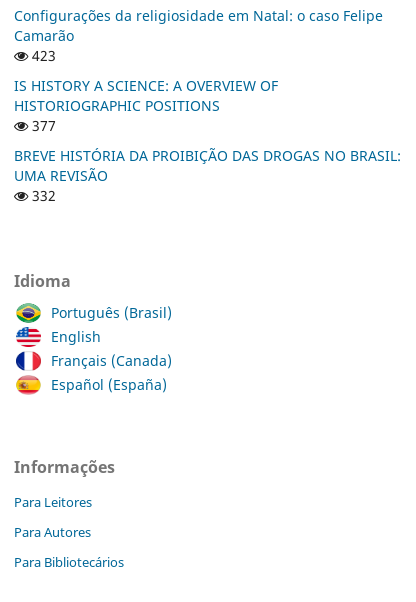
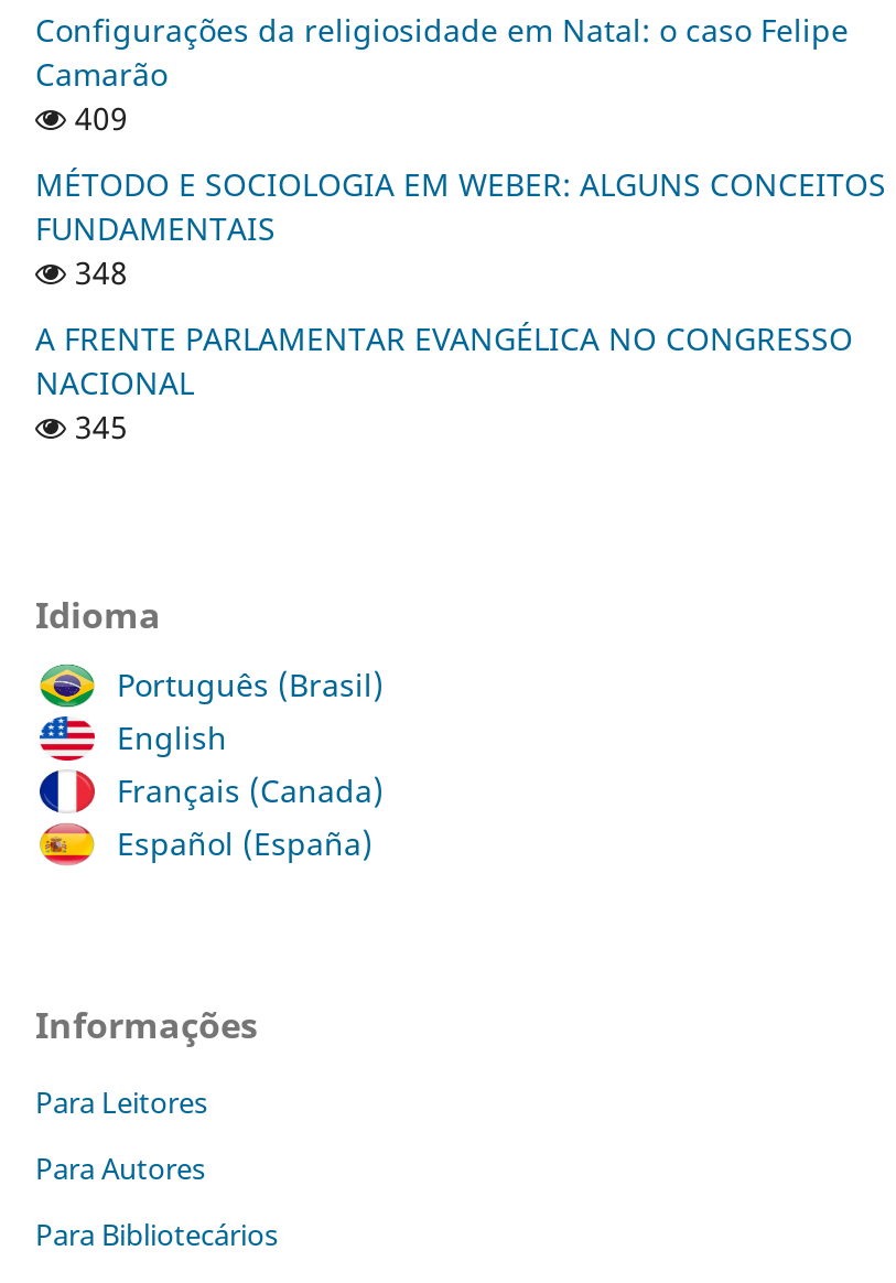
[28,46,56,65] 423 -> [66,98,128,140] 409
[14,76,278,135] IS HISTORY A SCIENCE: A OVERVIEW OF | HISTORIOGRAPHIC POSITIONS | 377 -> [35,164,886,294] MÉTODO E SOCIOLOGIA EM WEBER: ALGUNS CONCEITOS | FUNDAMENTAIS | 348
[14,146,401,205] BREVE HISTÓRIA DA PROIBIÇÃO DAS DROGAS NO BRASIL: | UMA REVISÃO | 332 -> [35,318,853,448] A FRENTE PARLAMENTAR EVANGÉLICA NO CONGRESSO | NACIONAL | 345

